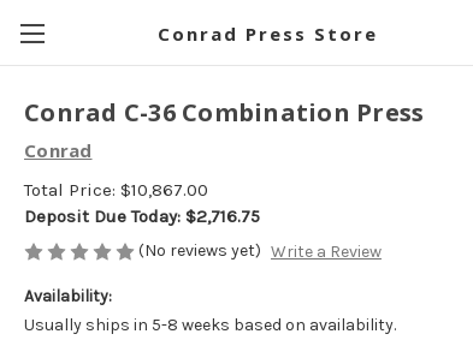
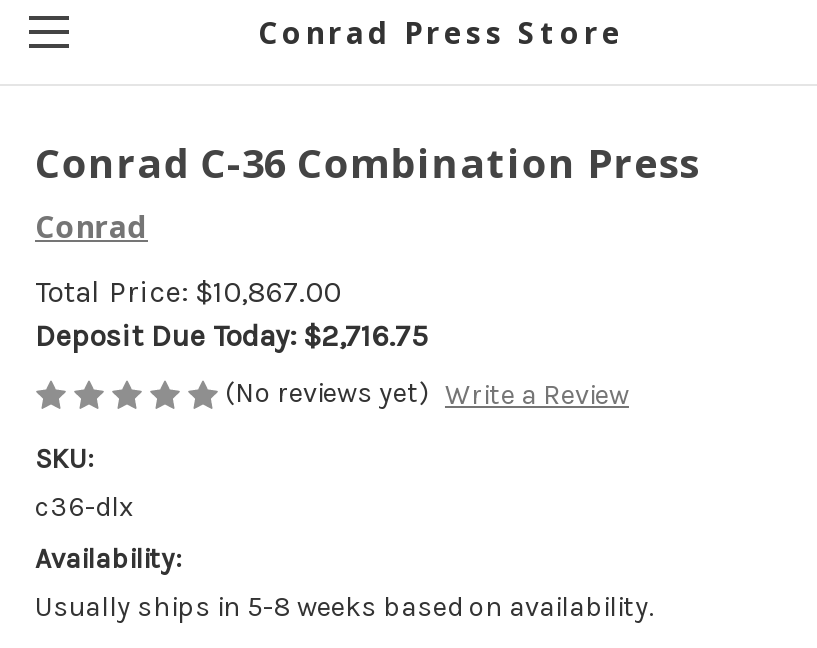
none -> [35,442,133,524] SKU: | c36-dlx

